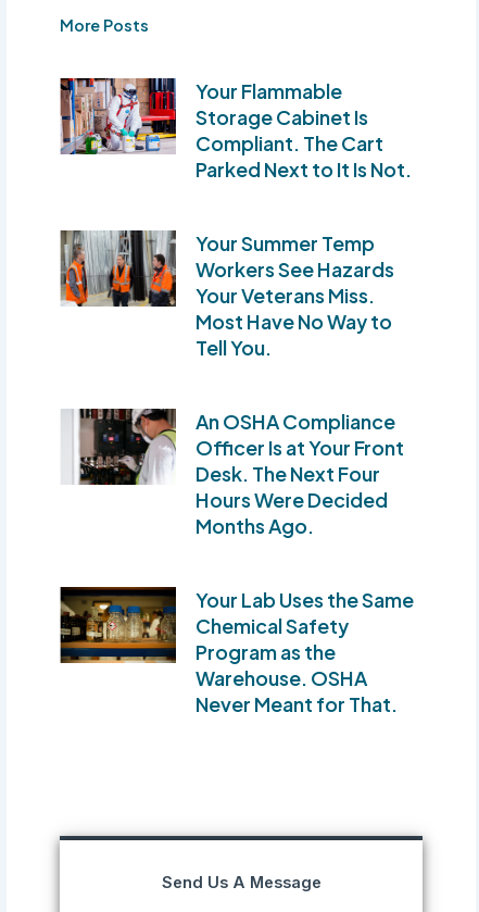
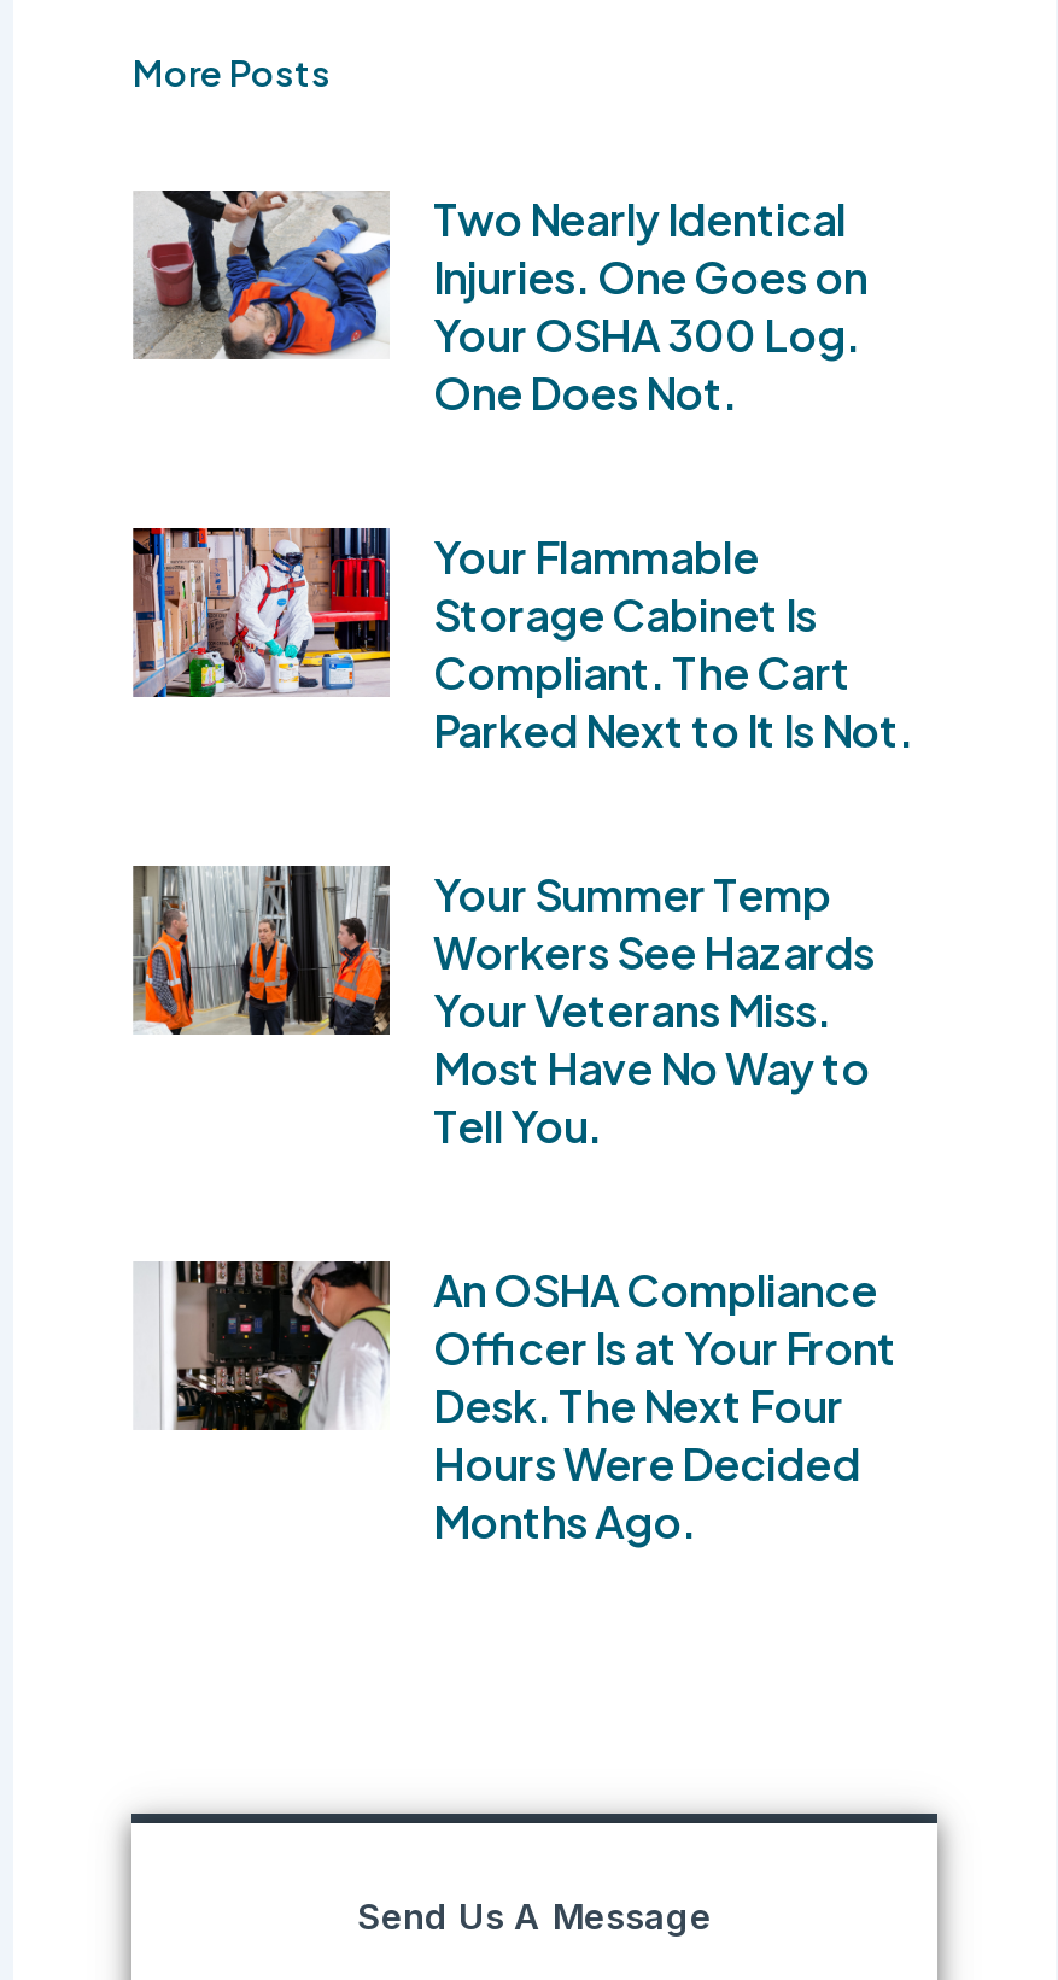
none -> [134,188,867,420] [image] | Two Nearly Identical | Injuries. One Goes on | Your OSHA 300 Log. | One Does Not.
moved [59,76,412,538] -> [129,523,913,1549]: [image] | Your Flammable | Storage Cabinet Is | ... | Hours Were Decided | Months Ago.
[60,586,414,716] [image] | Your Lab Uses the Same | Chemical Safety | Program as the | Warehouse. OSHA | Never Meant for That. -> none

